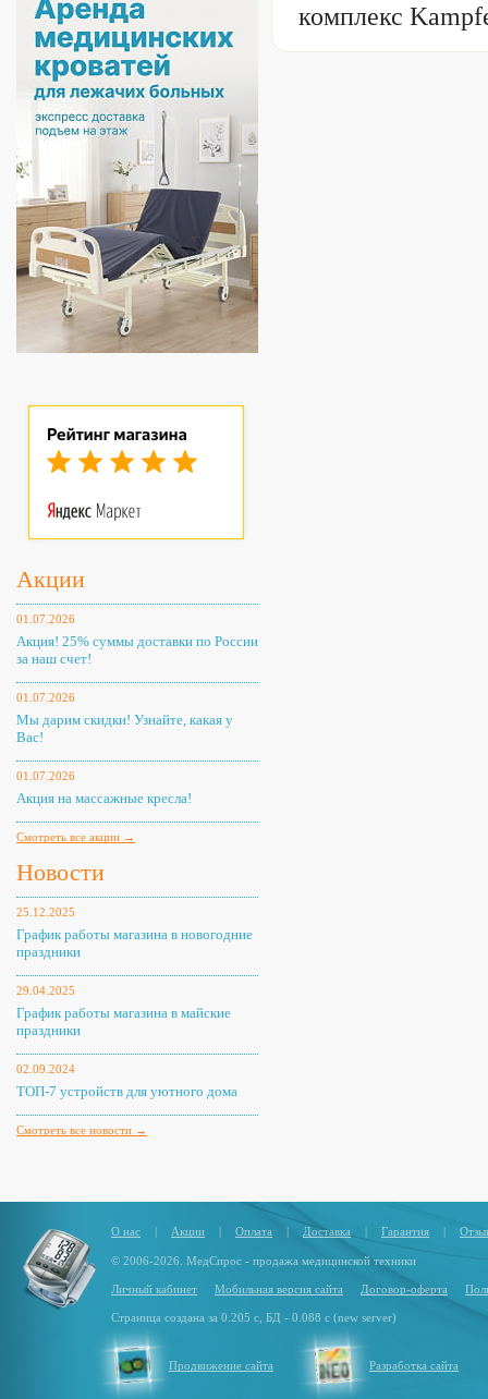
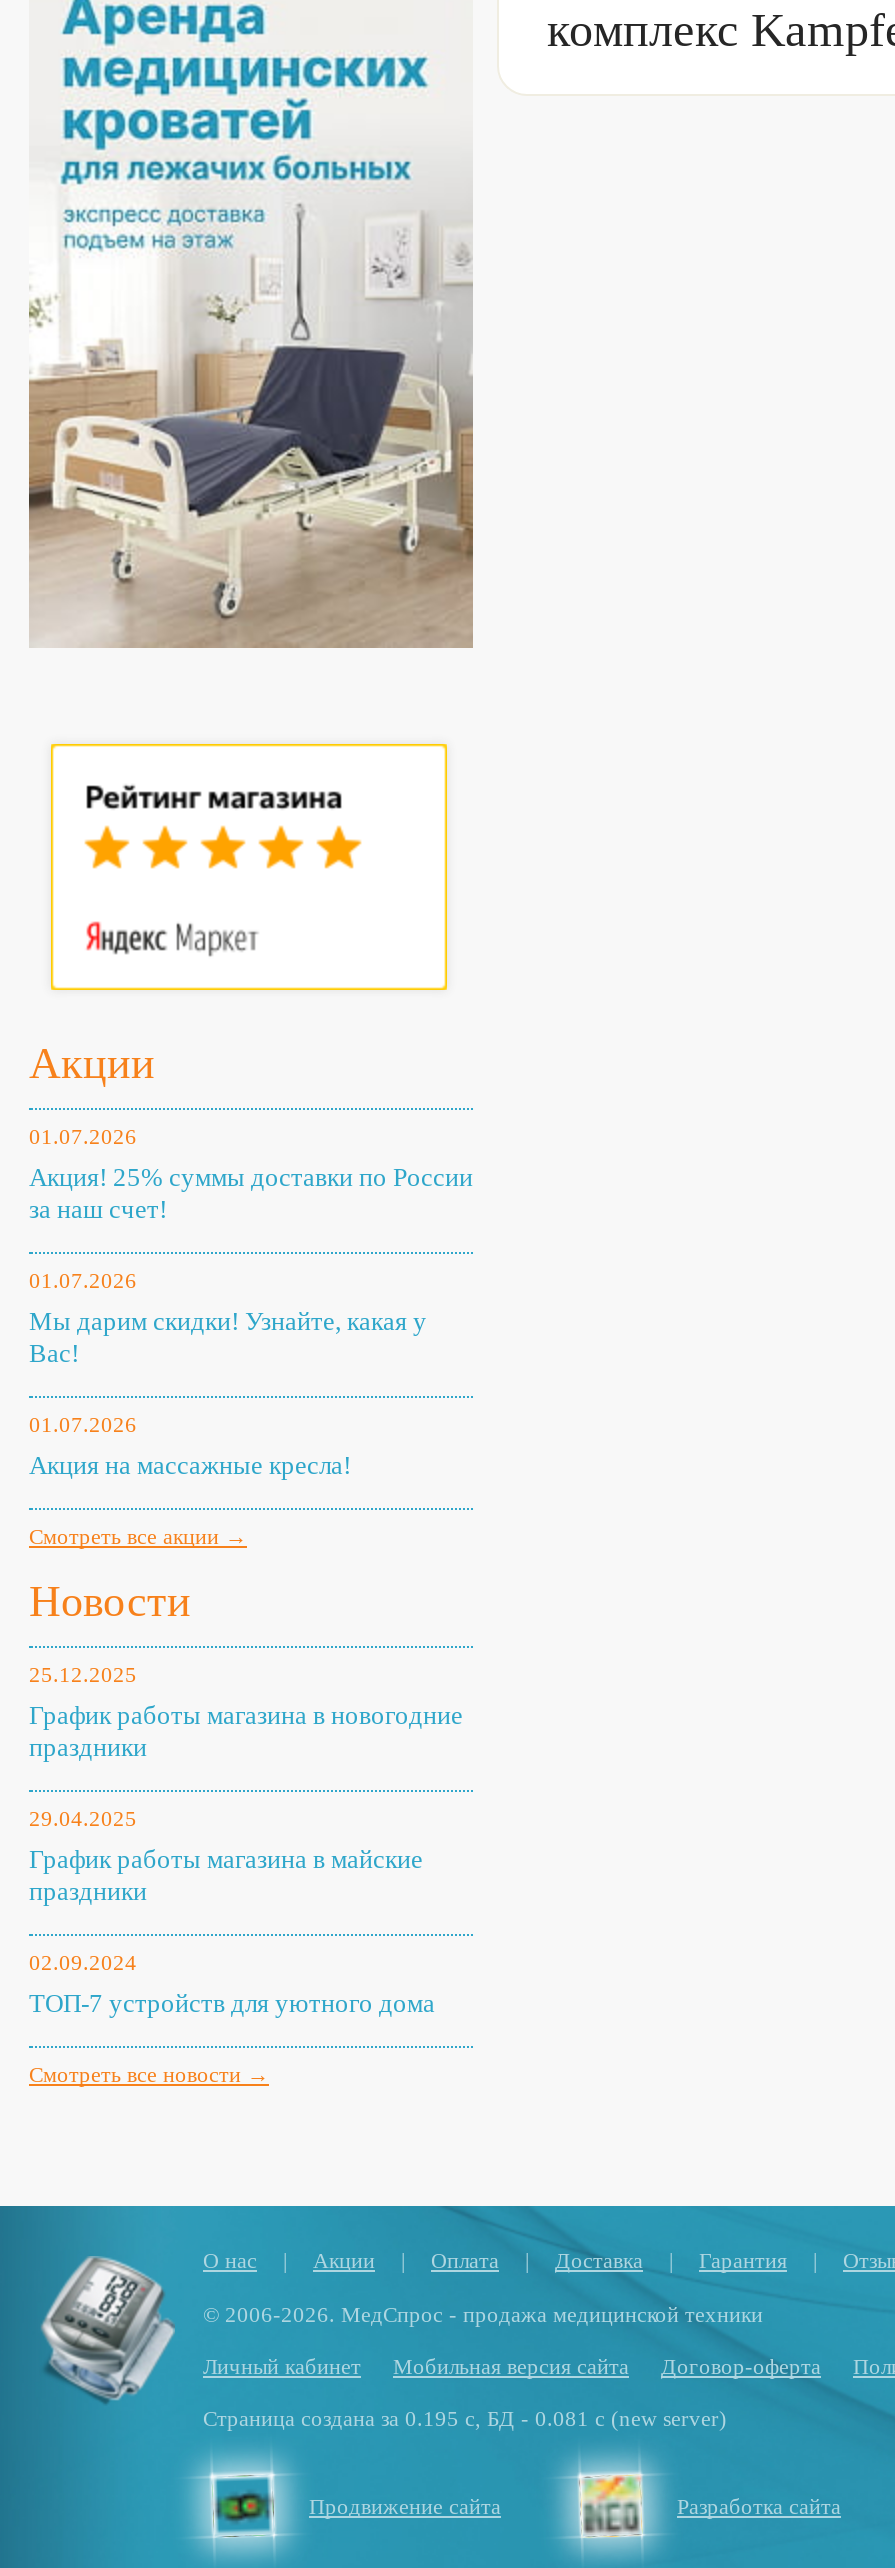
[111,1311,396,1324] Страница создана за 0.205 с, БД - 0.088 с (new server) -> [203,2406,727,2430] Страница создана за 0.195 с, БД - 0.081 с (new server)

